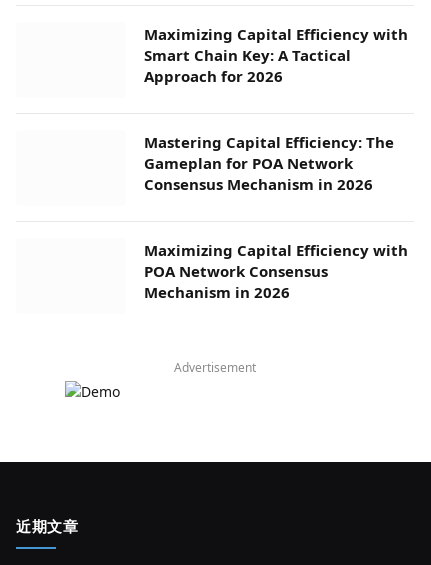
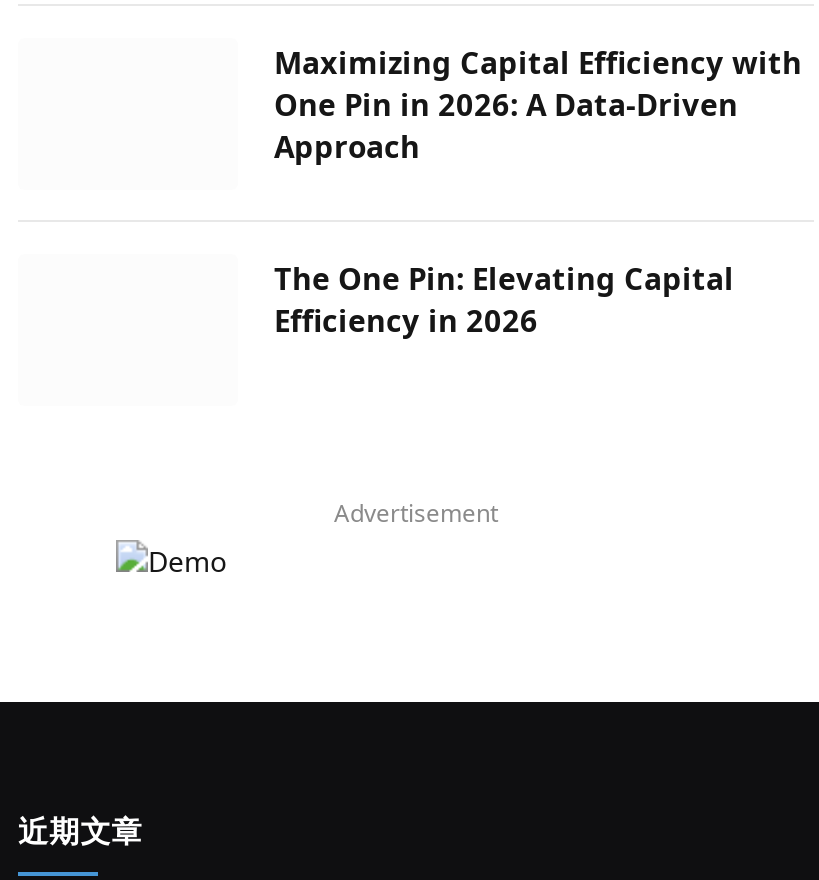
[144,45,408,302] Smart Chain Key: A Tactical | Approach for 2026 | Mastering Capital Efficiency: The | Gameplan for POA Network | Consensus Mechanism in 2026 | Maximizing Capital Efficiency with | POA Network Consensus | Mechanism in 2026 -> [274,84,738,340] One Pin in 2026: A Data-Driven | Approach | The One Pin: Elevating Capital | Efficiency in 2026

